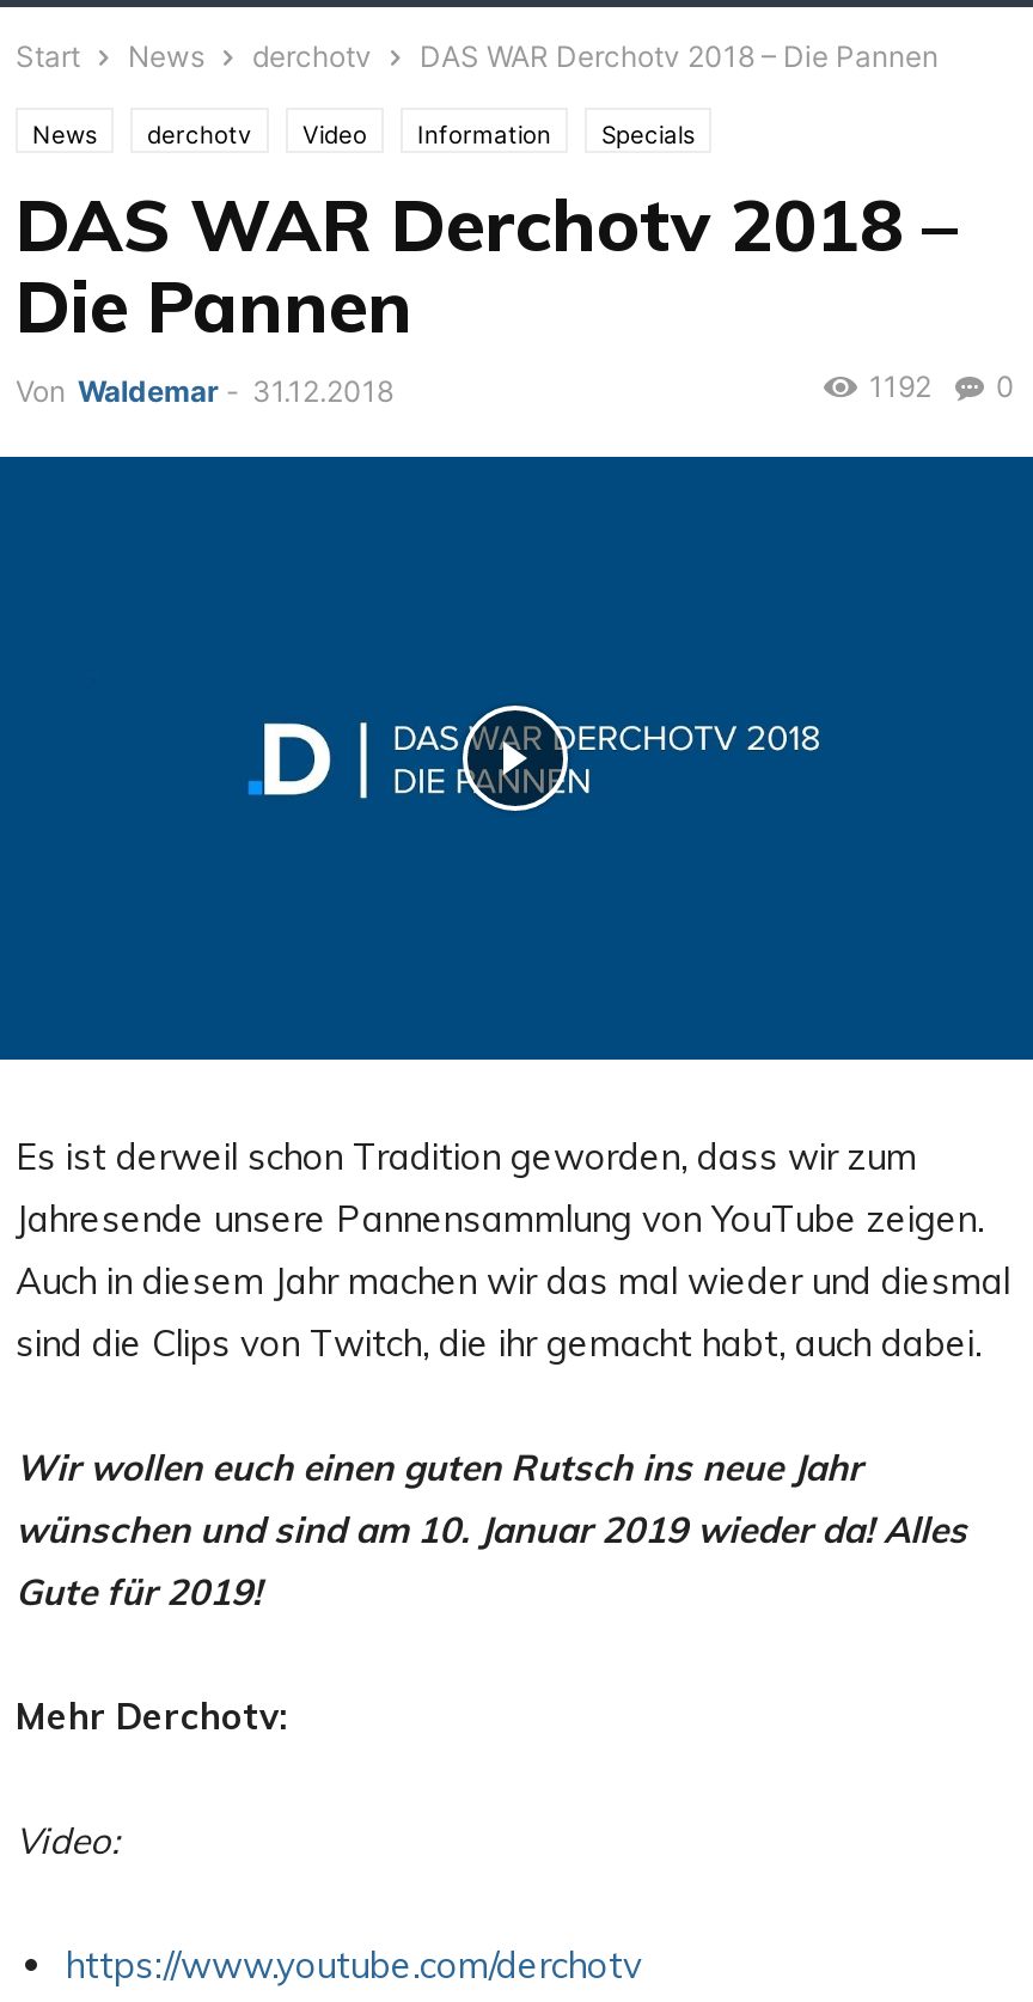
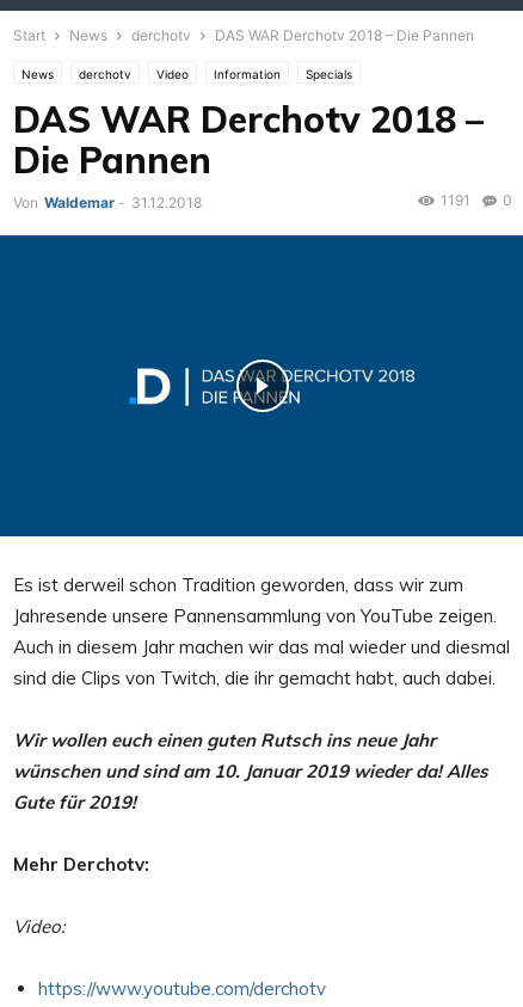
[869,368,1015,404] 1192 0 -> [441,191,512,209] 1191 0

